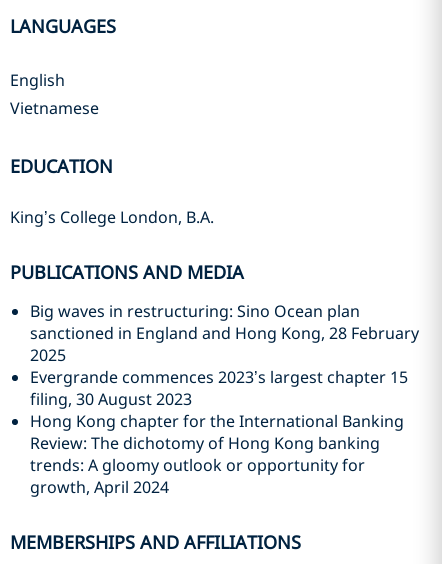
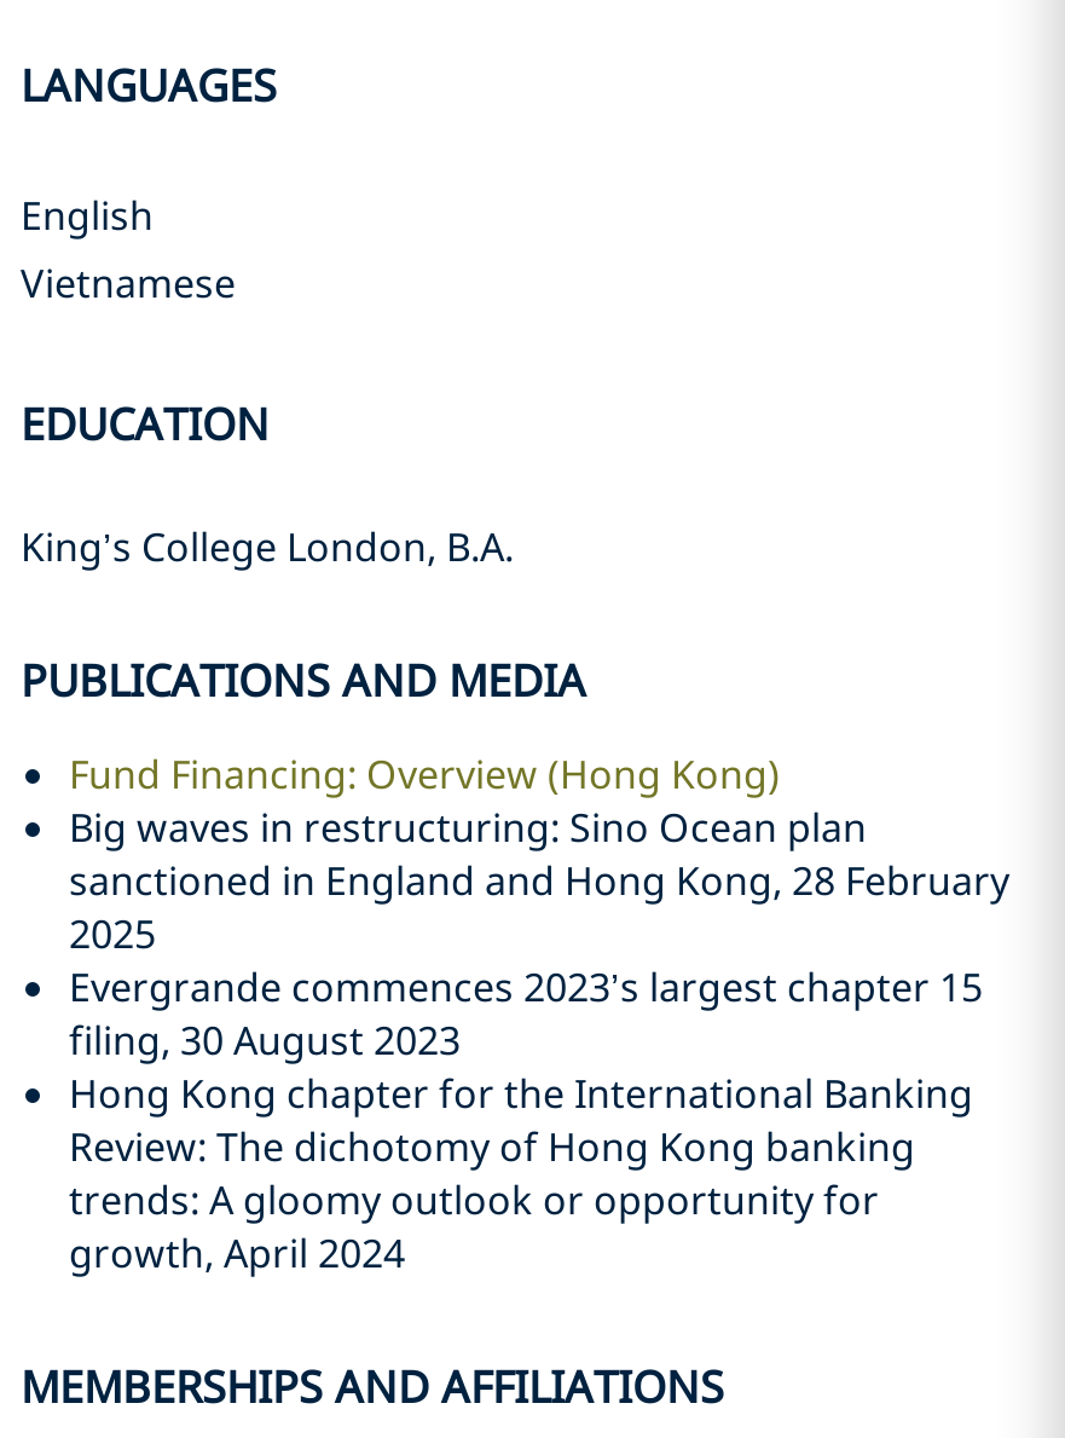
none -> [69,747,780,801] Fund Financing: Overview (Hong Kong)

